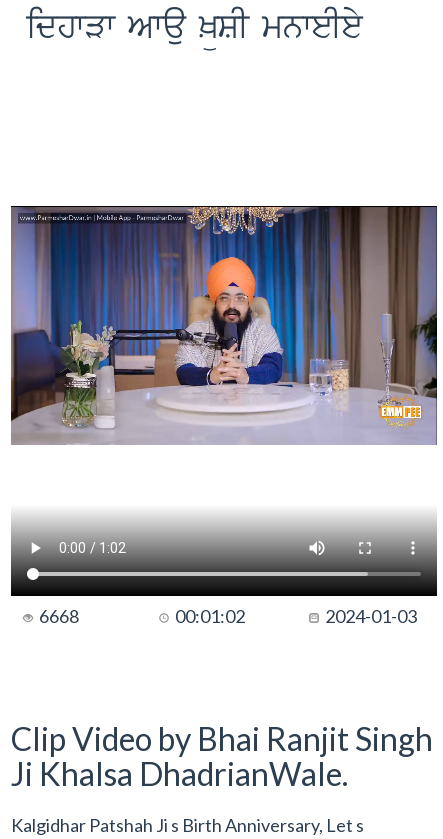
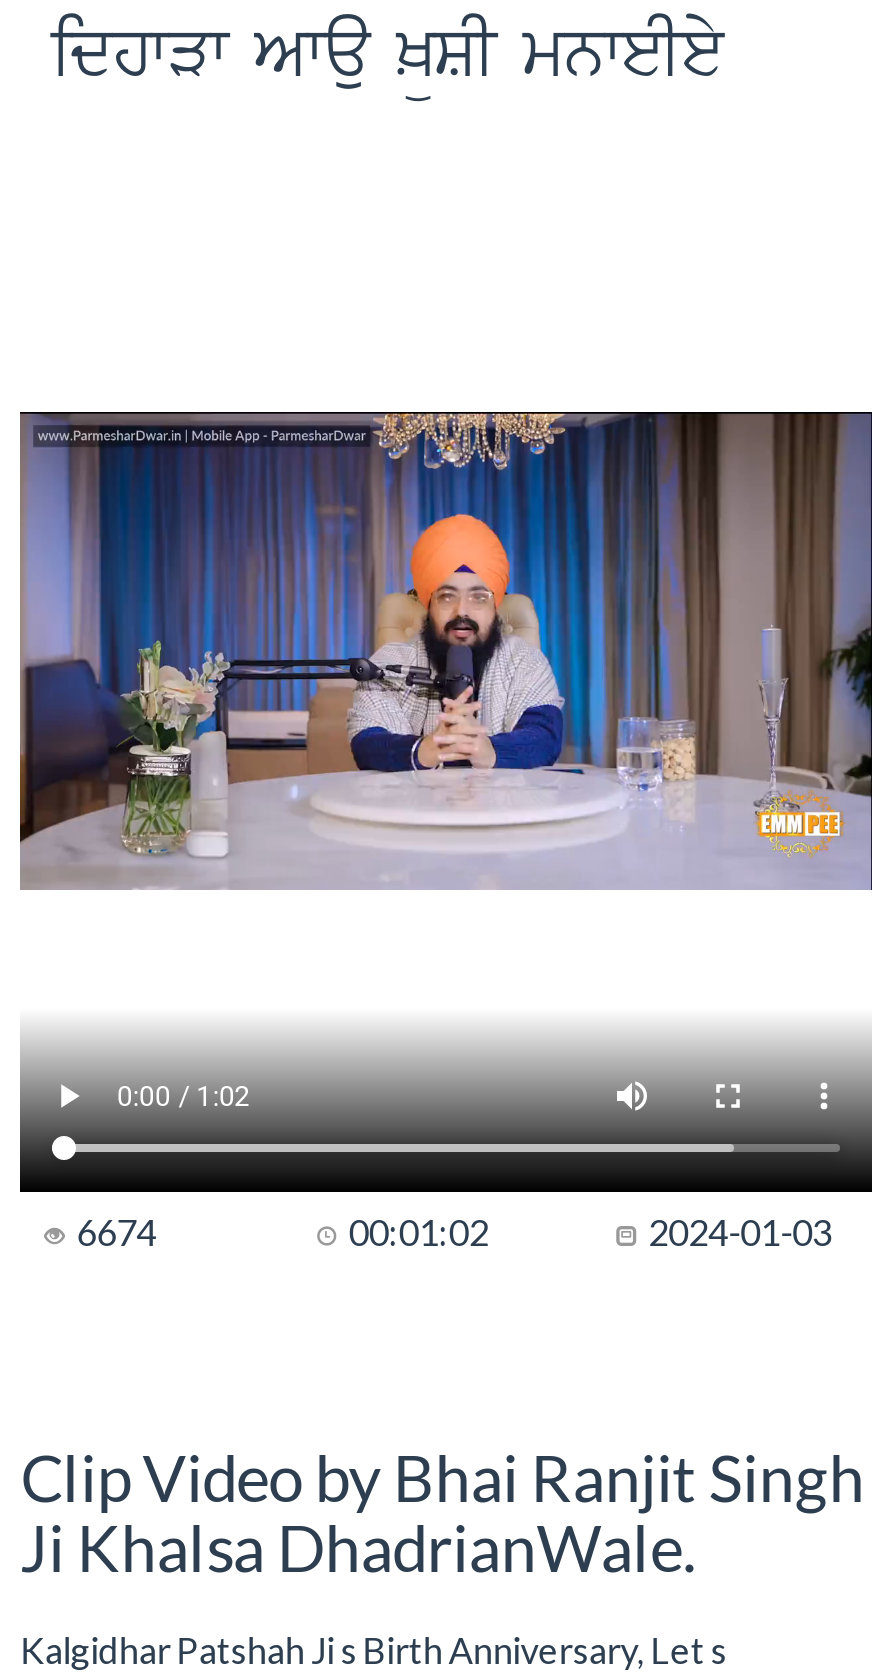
[39,605,79,627] 6668 -> [76,1210,156,1254] 6674

